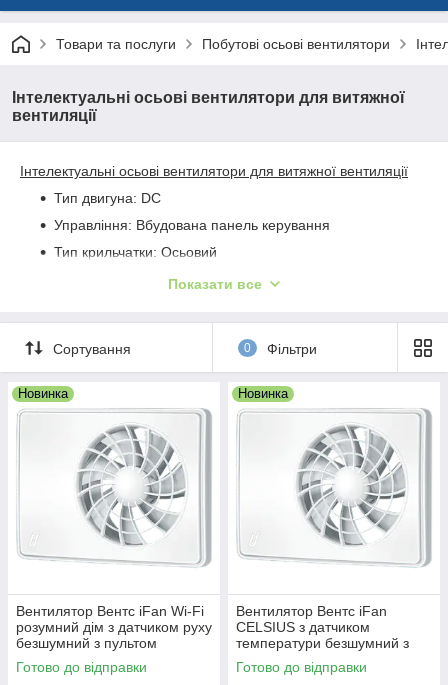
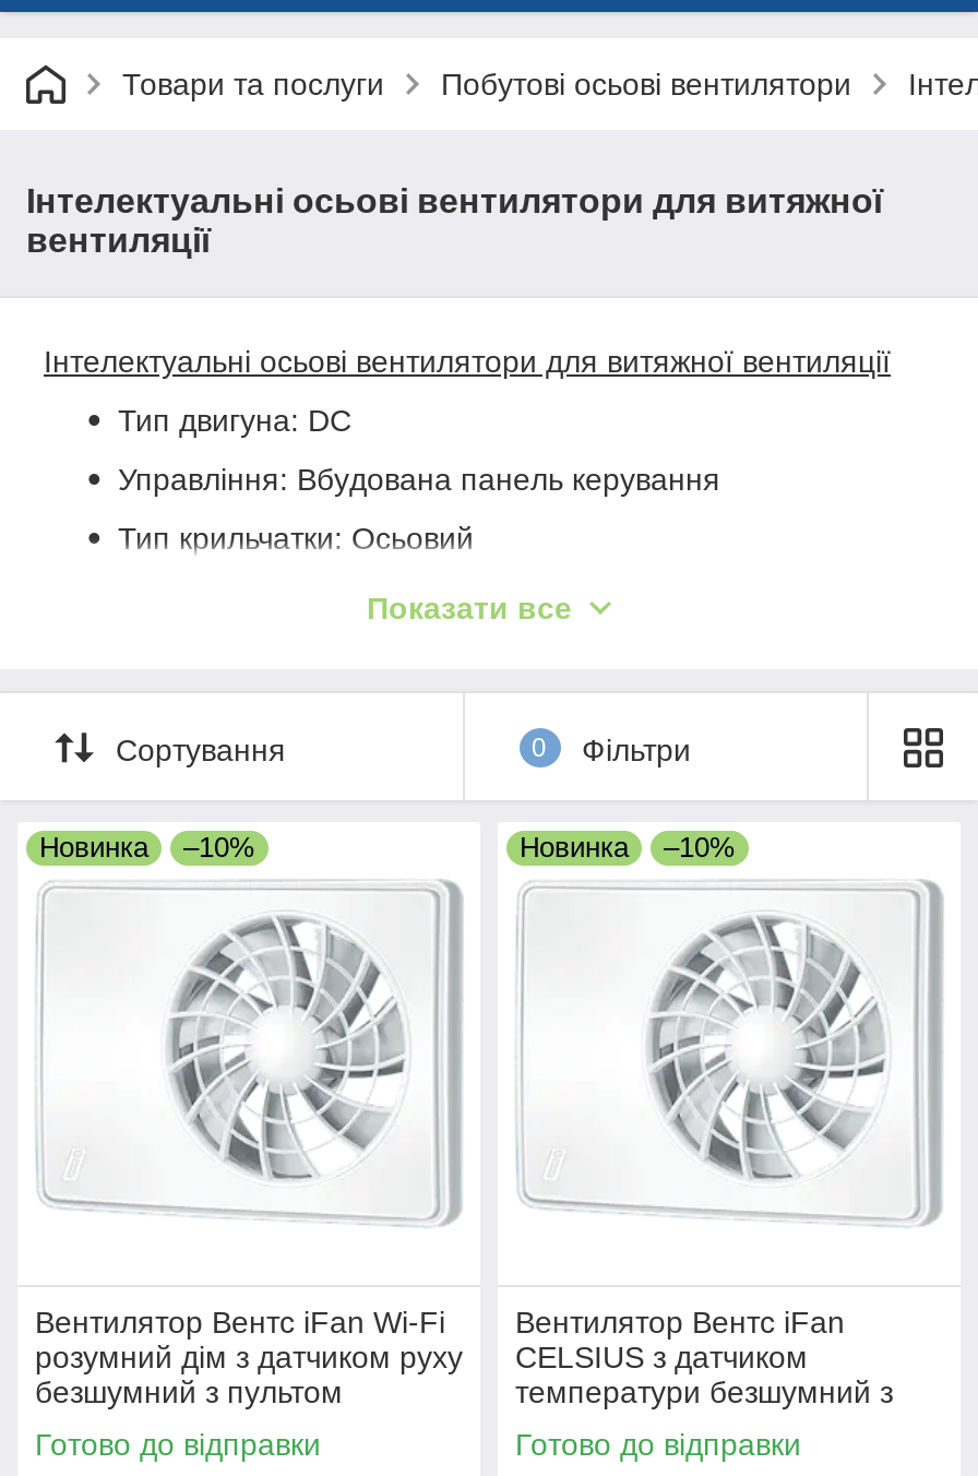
none -> [183,831,255,864] –10%
none -> [664,831,736,864] –10%

